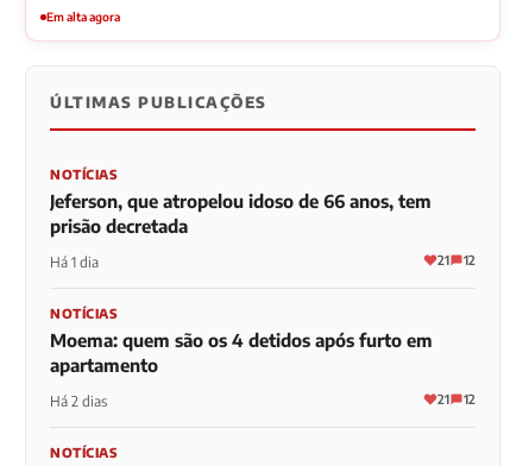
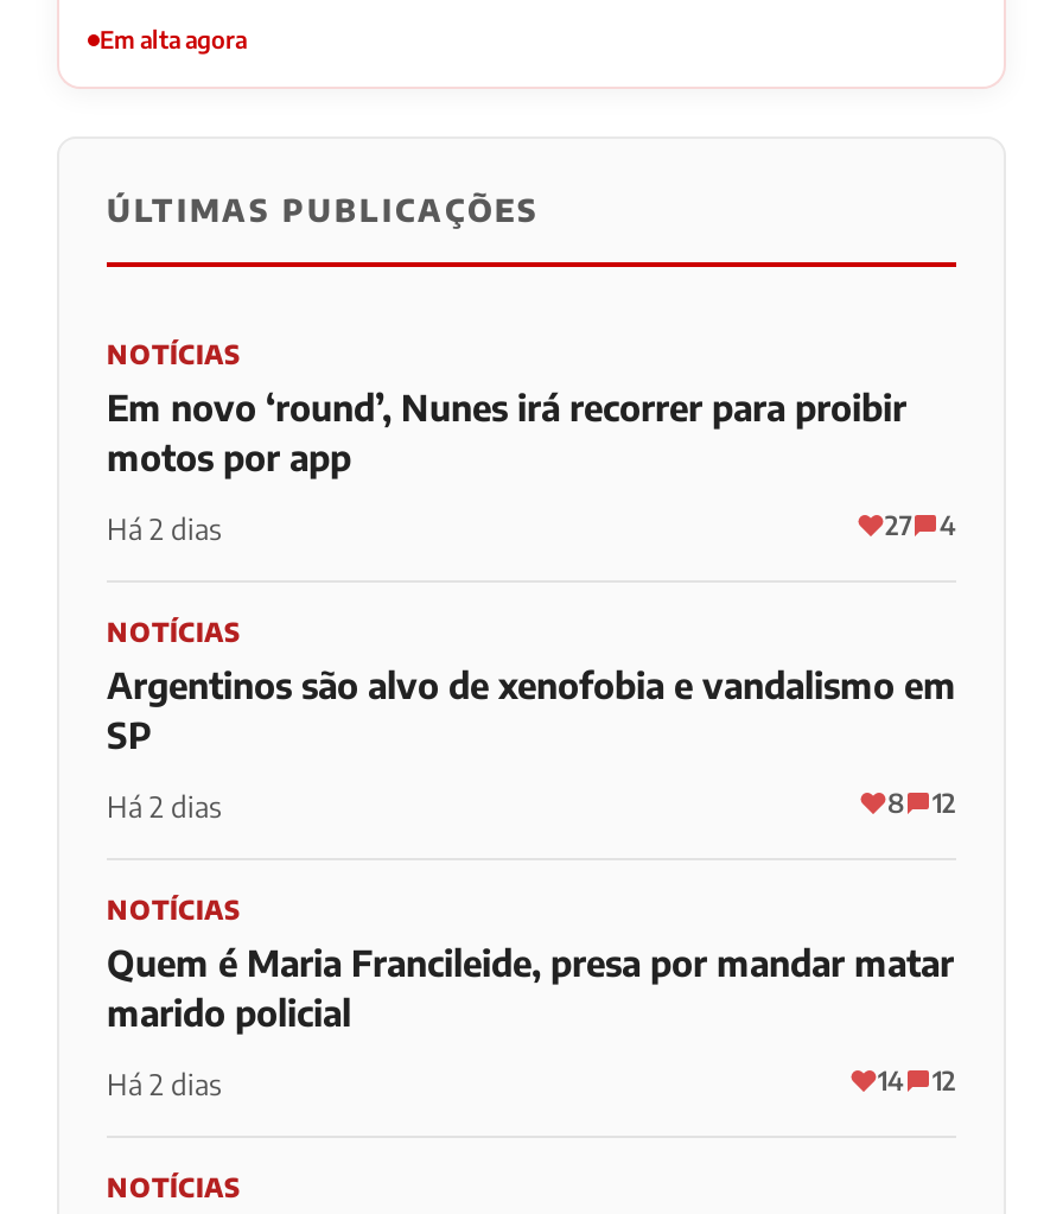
[50,191,449,271] Jeferson, que atropelou idoso de 66 anos, tem | prisão decretada | Há 1 dia | 21 -> [107,386,956,825] Em novo ‘round’, Nunes irá recorrer para proibir | motos por app | Há 2 dias | 27 | 4 | NOTÍCIAS | Argentinos são alvo de xenofobia e vandalismo em | SP | Há 2 dias | 8
[50,330,433,376] Moema: quem são os 4 detidos após furto em | apartamento -> [107,942,954,1034] Quem é Maria Francileide, presa por mandar matar | marido policial
[437,391,476,407] 21 12 -> [878,1065,956,1096] 14 12

